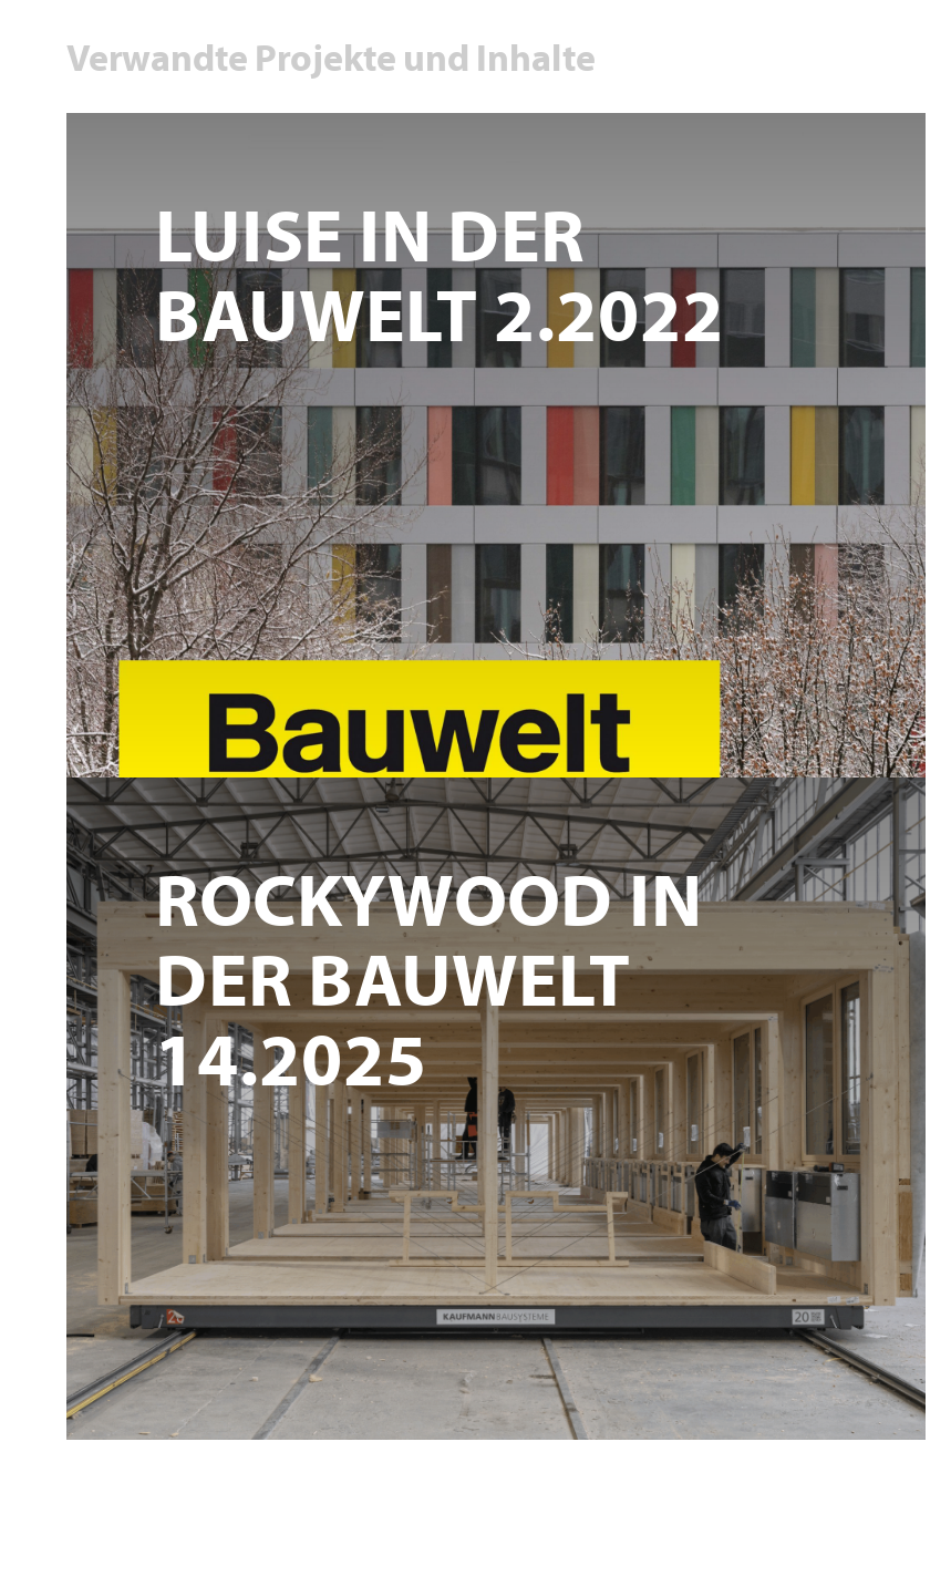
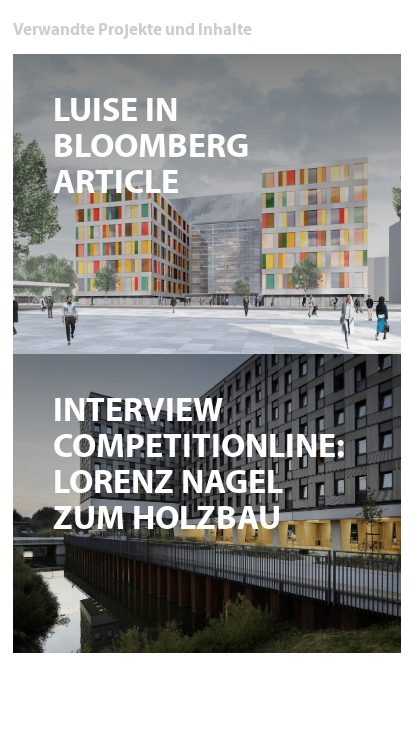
[64,195,928,1438] [image] | LUISE IN DER | BAUWELT 2.2022 -> [12,91,402,653] [image] | LUISE IN | BLOOMBERG | ARTICLE
[155,859,702,1105] ROCKYWOOD IN | DER BAUWELT | 14.2025 -> [53,391,345,538] INTERVIEW | COMPETITIONLINE: | LORENZ NAGEL | ZUM HOLZBAU

